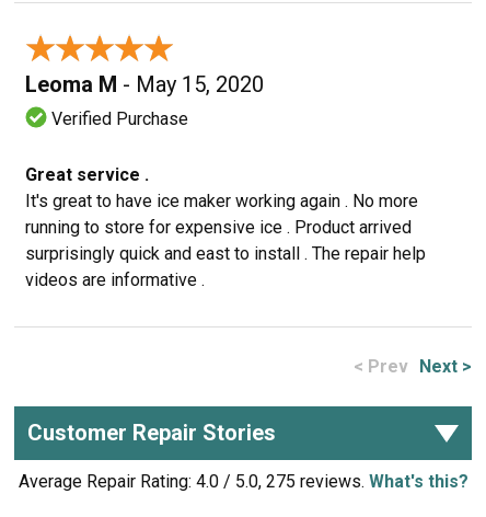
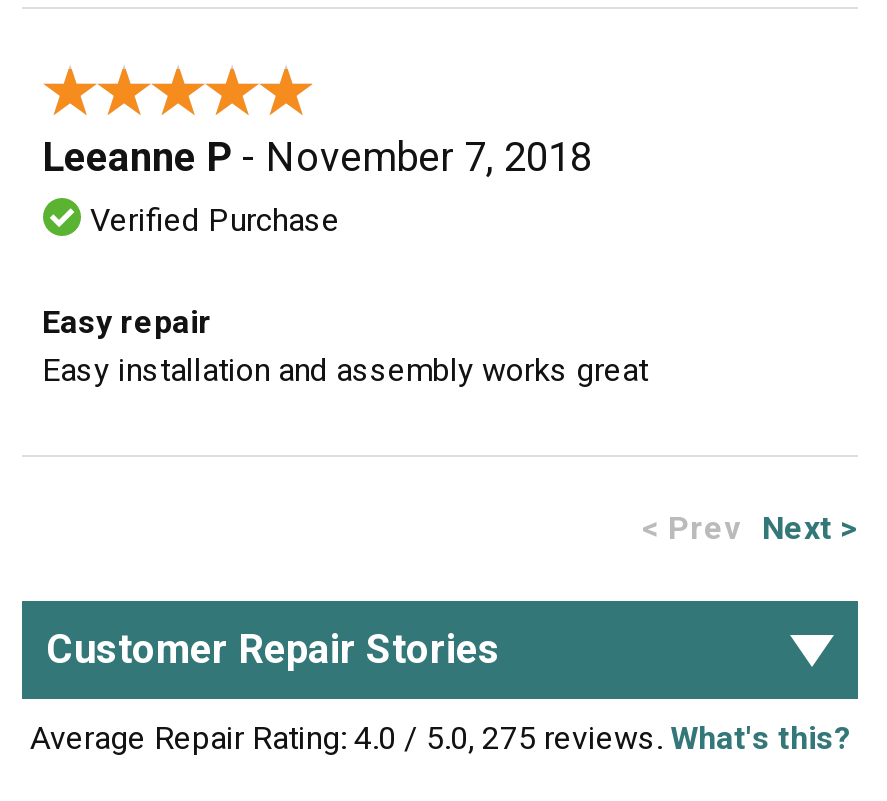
[25,72,264,98] Leoma M - May 15, 2020 -> [42,132,592,180] Leeanne P - November 7, 2018
[25,165,426,291] Great service . | It's great to have ice maker working again . No more | running to store for expensive ice . Product arrived | surprisingly quick and east to install . The repair help | videos are informative . -> [42,302,648,388] Easy repair | Easy installation and assembly works great

